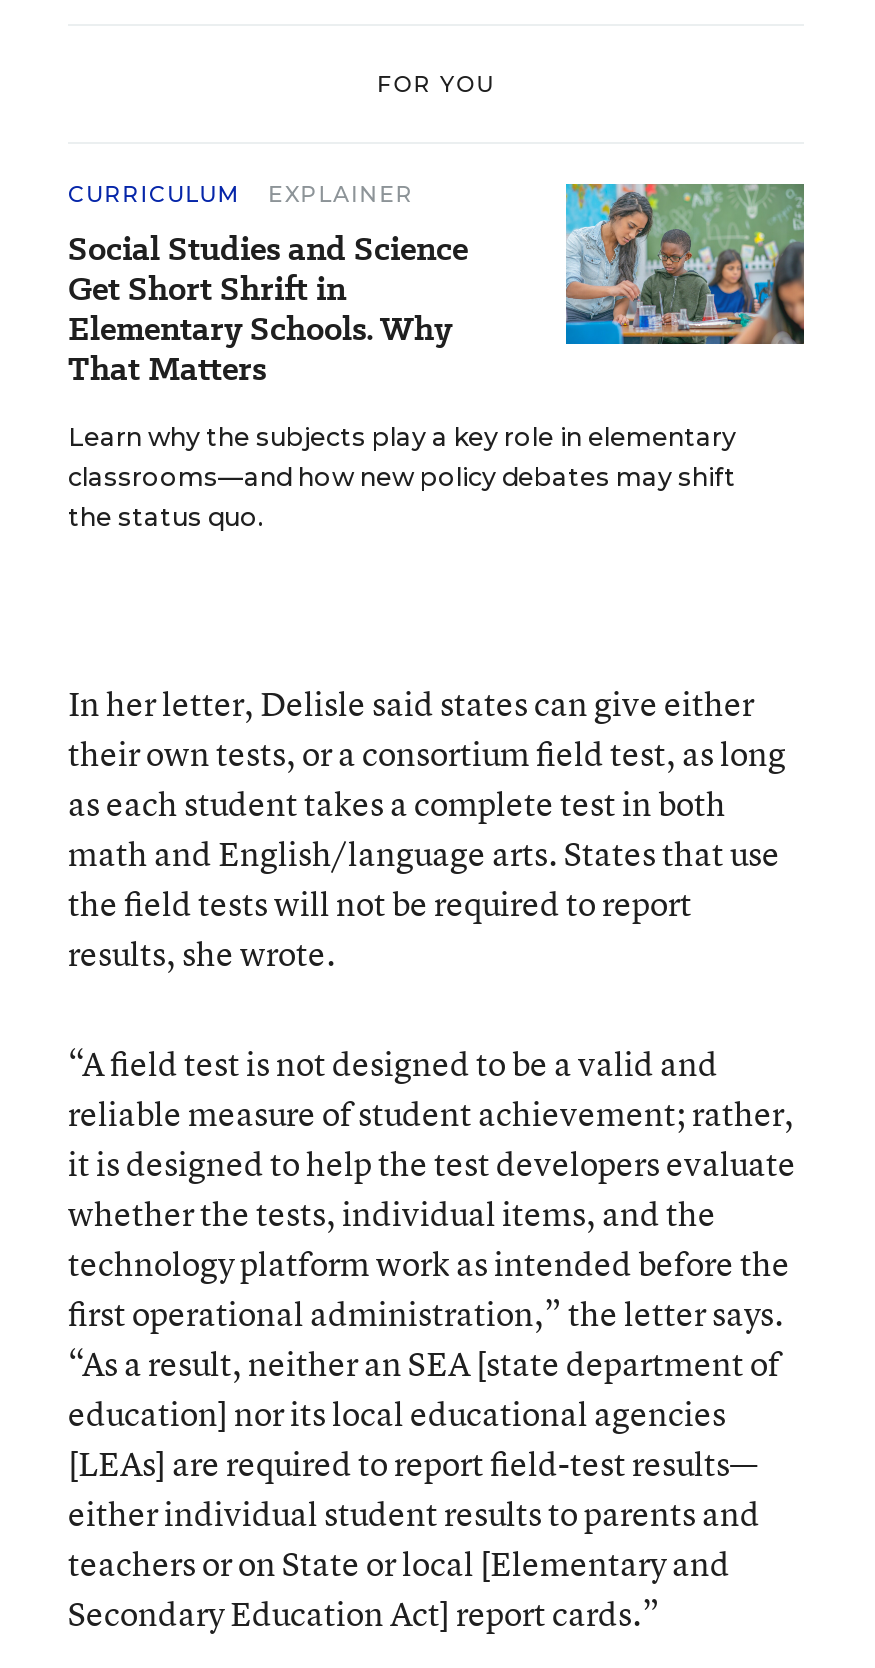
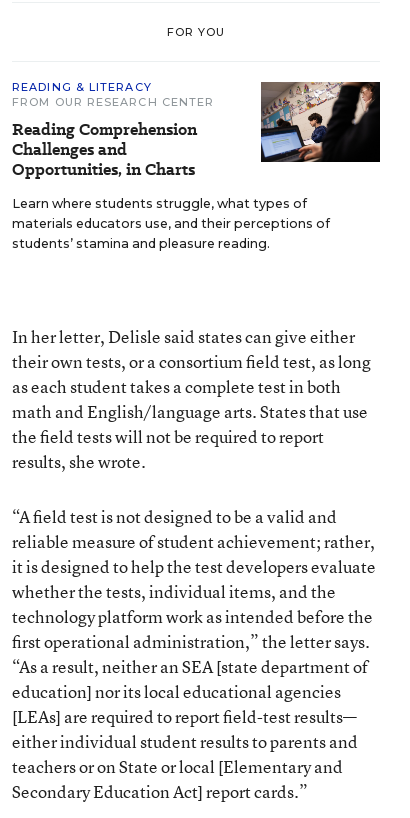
[68,180,468,392] CURRICULUM | EXPLAINER | Social Studies and Science | Get Short Shrift in | Elementary Schools. Why | That Matters -> [12,80,214,181] READING & LITERACY | FROM OUR RESEARCH CENTER | Reading Comprehension | Challenges and | Opportunities, in Charts
[68,182,806,532] [image] | Learn why the subjects play a key role in elementary | classrooms—and how new policy debates may shift | the status quo. -> [12,81,381,251] [image] | Learn where students struggle, what types of | materials educators use, and their perceptions of | students’ stamina and pleasure reading.

